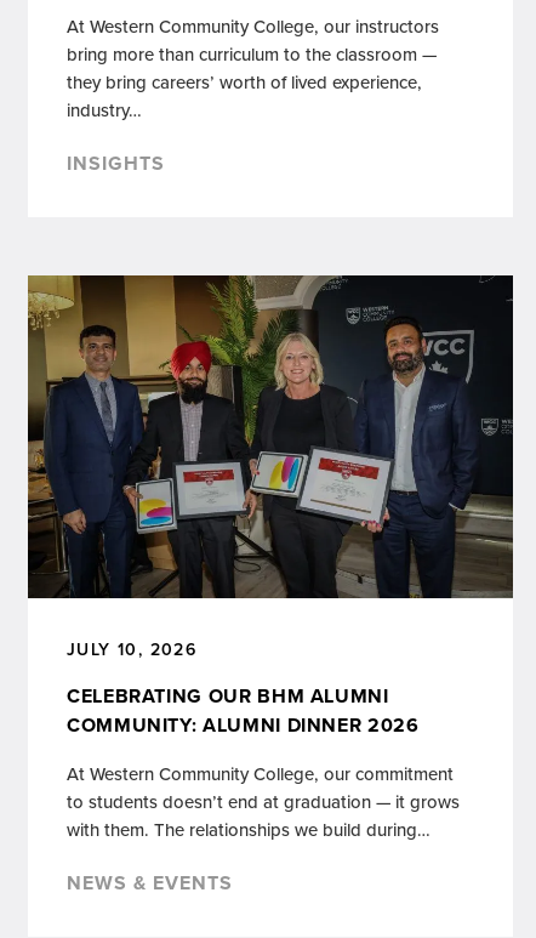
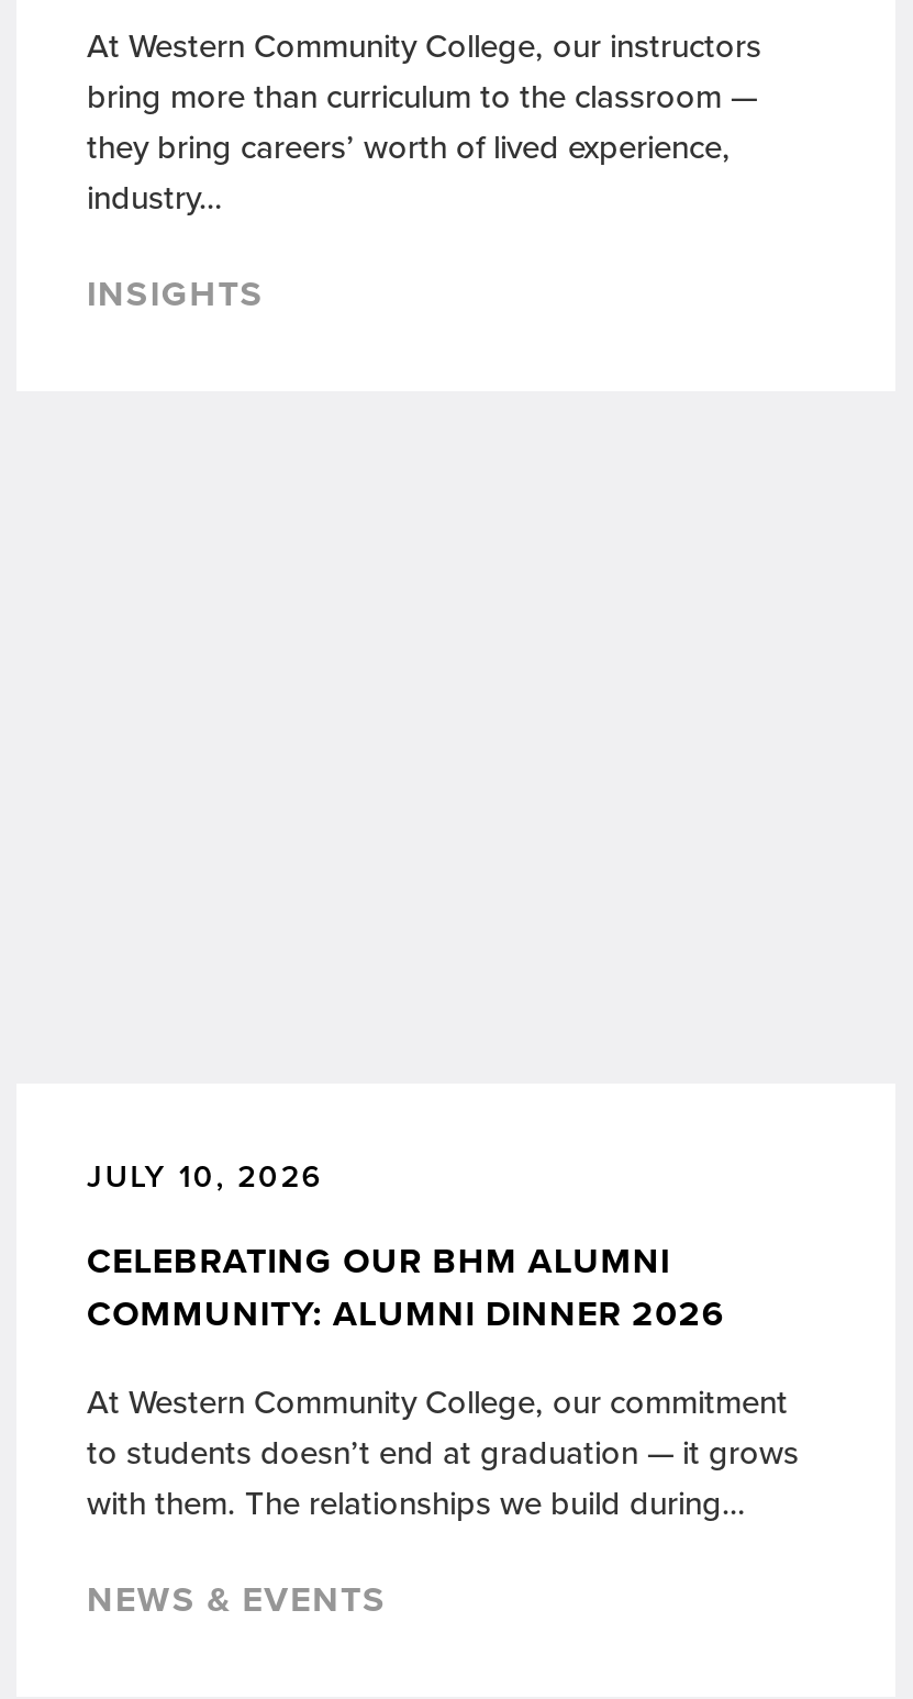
[27,274,514,599] [image] -> none

